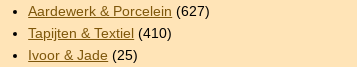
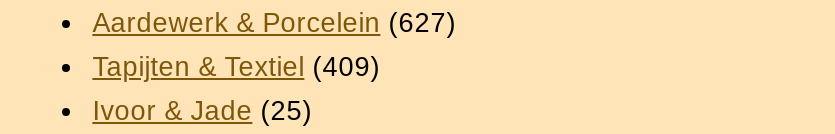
[28,26,172,41] Tapijten & Textiel (410) -> [92,51,380,81] Tapijten & Textiel (409)

